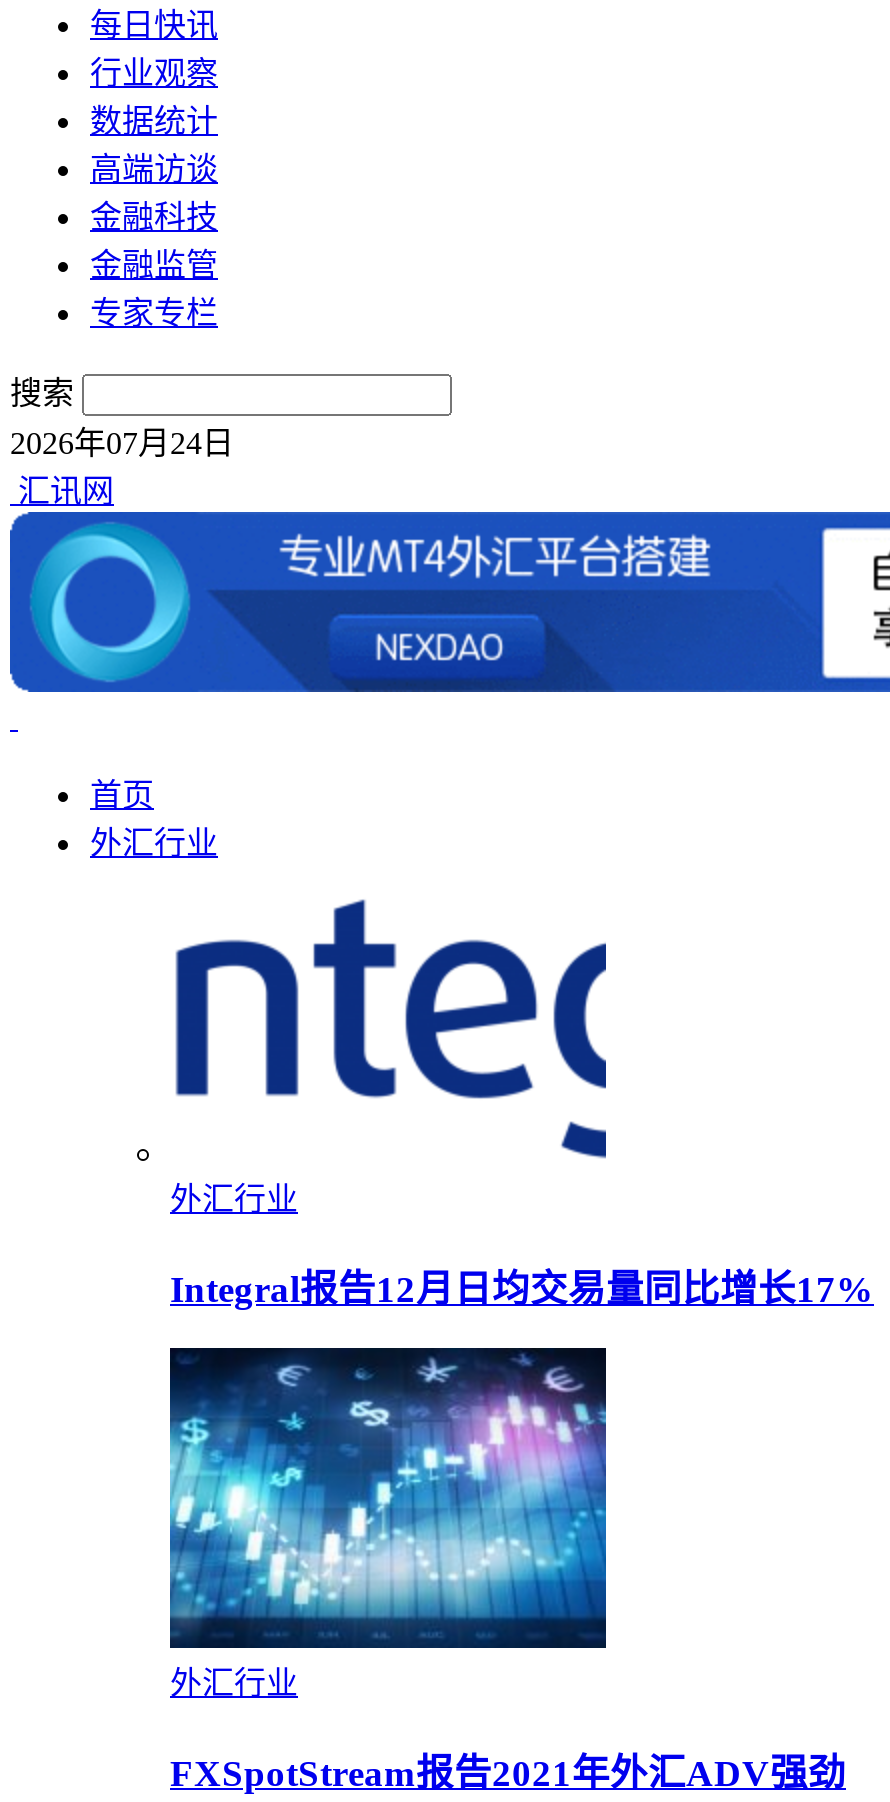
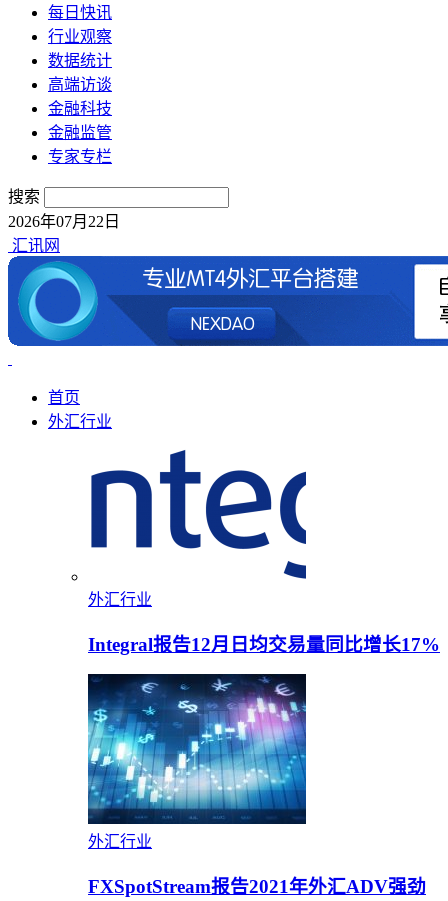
[10,426,234,460] 2026年07月24日 -> [8,213,120,230] 2026年07月22日

